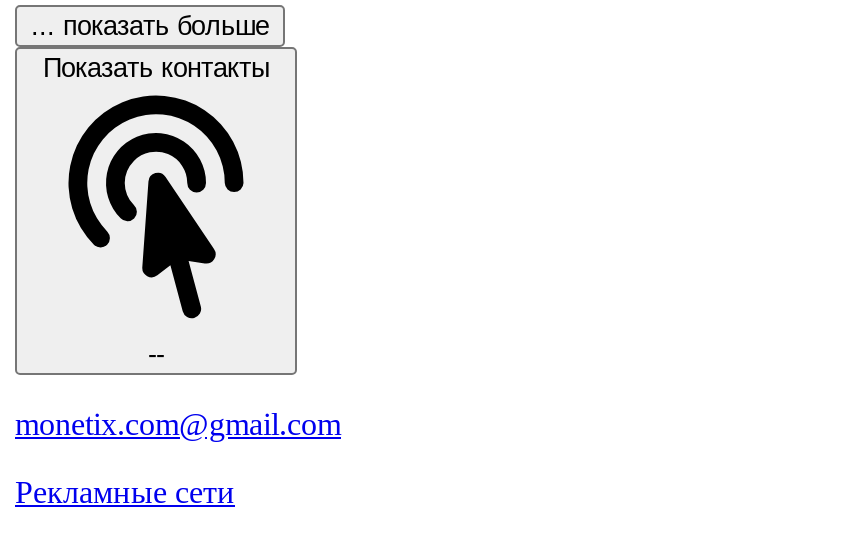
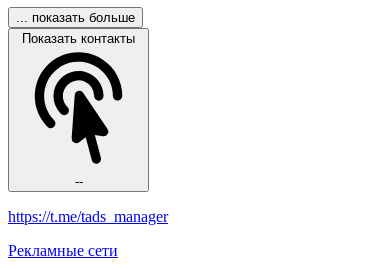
[15,407,341,441] monetix.com@gmail.com -> [8,208,168,225] https://t.me/tads_manager

